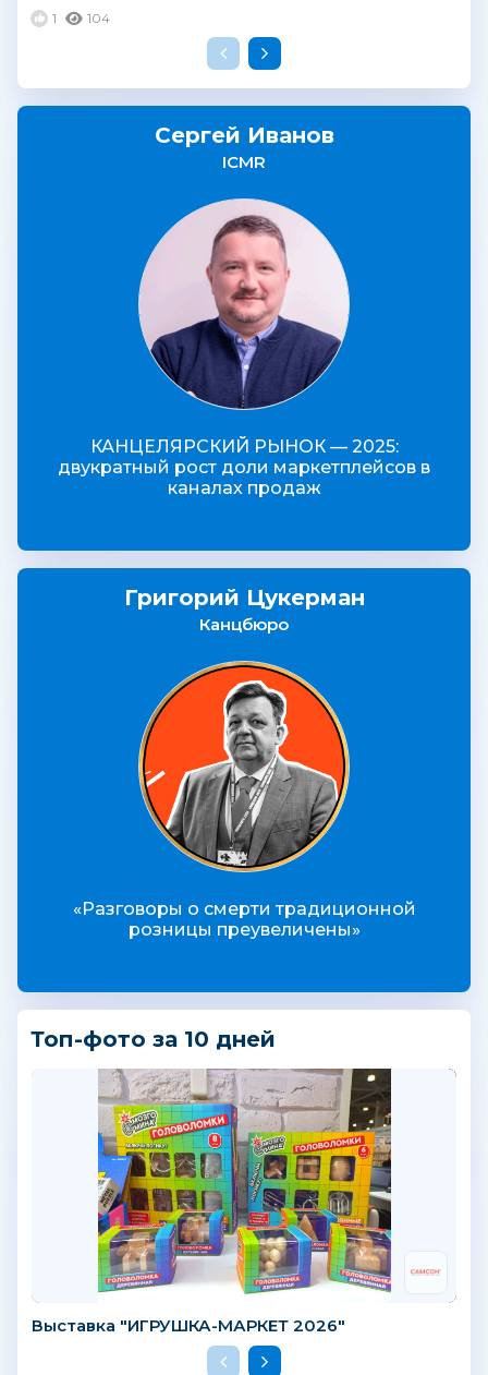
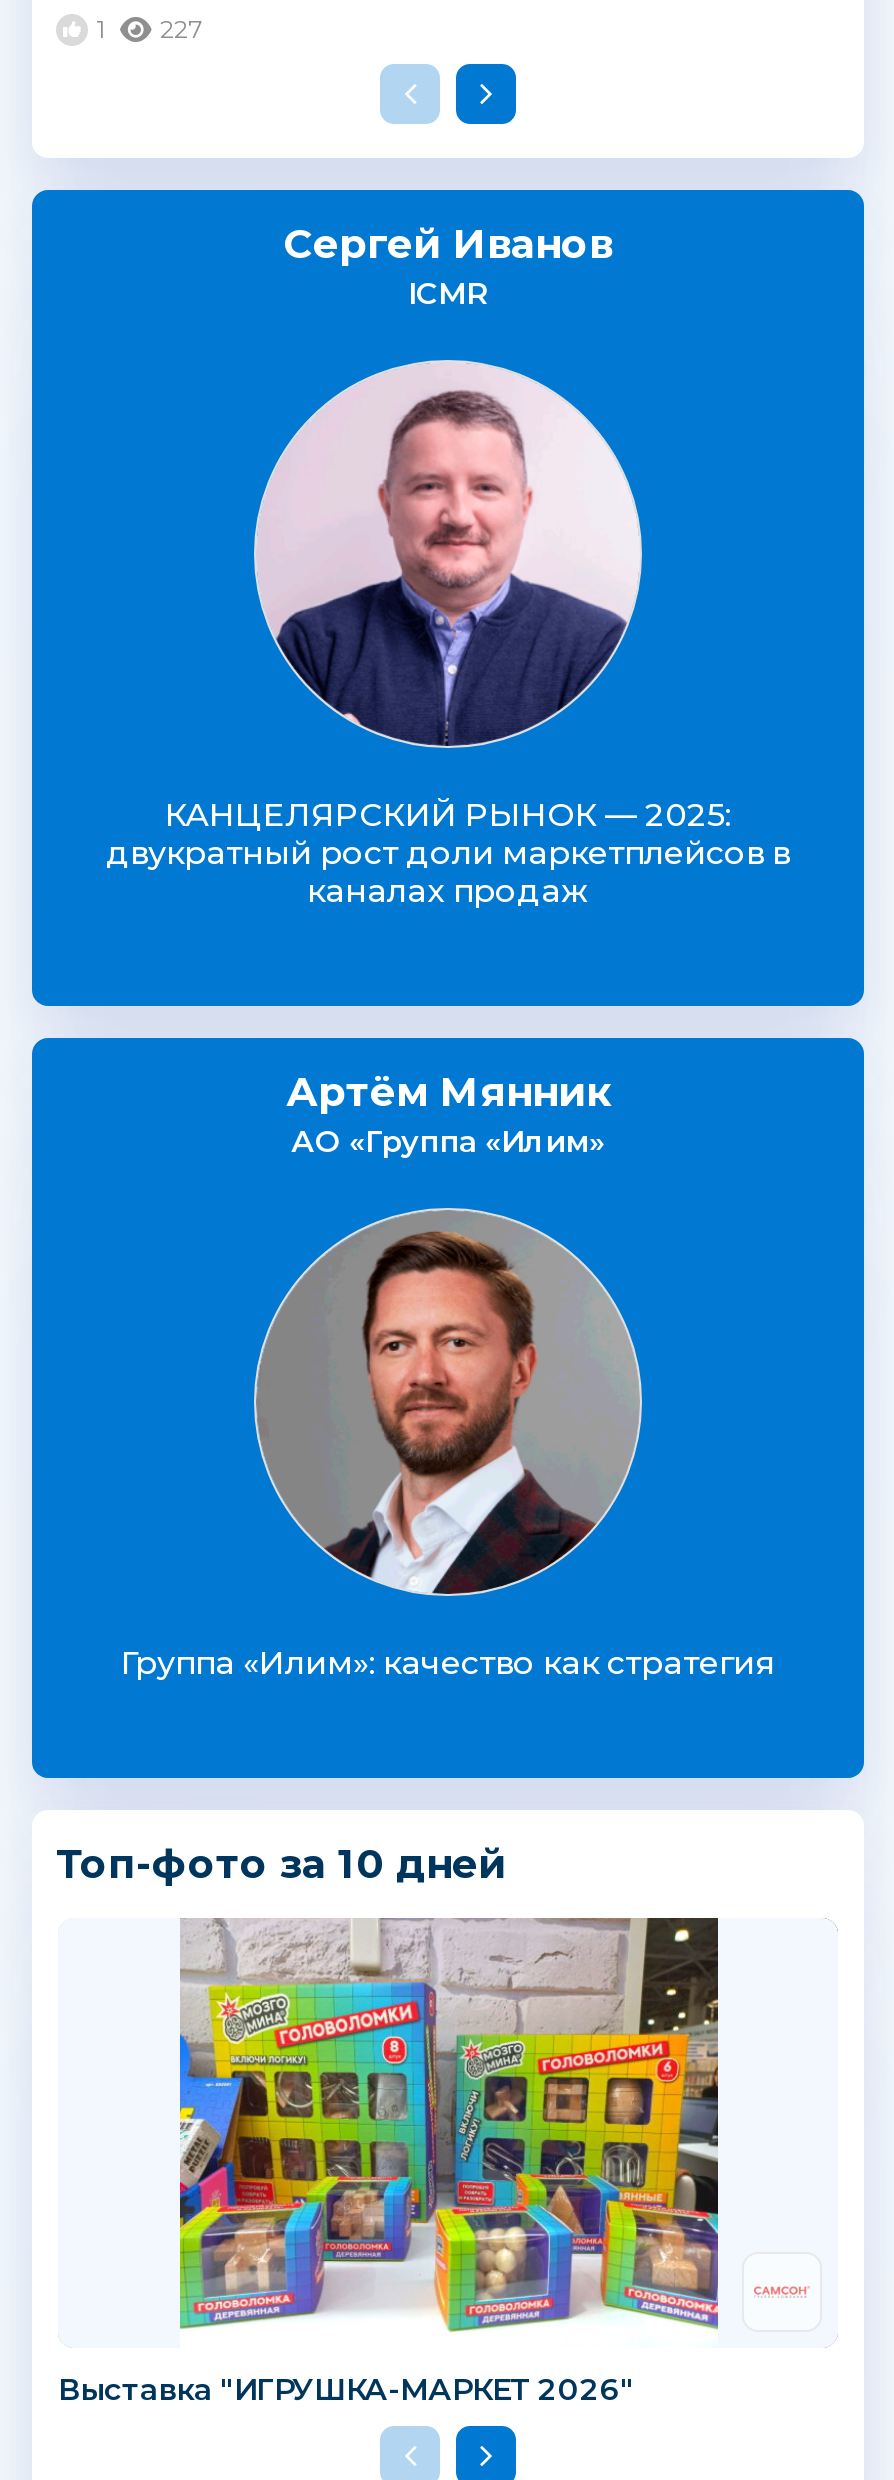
[52,10,110,26] 1 104 -> [96,14,202,44] 1 227
[124,584,364,635] Григорий Цукерман | Канцбюро -> [286,1068,610,1160] Артём Мянник | АО «Группа «Илим»
[72,664,416,940] [image] | «Разговоры о смерти традиционной | розницы преувеличены» -> [121,1210,775,1682] [image] | Группа «Илим»: качество как стратегия

